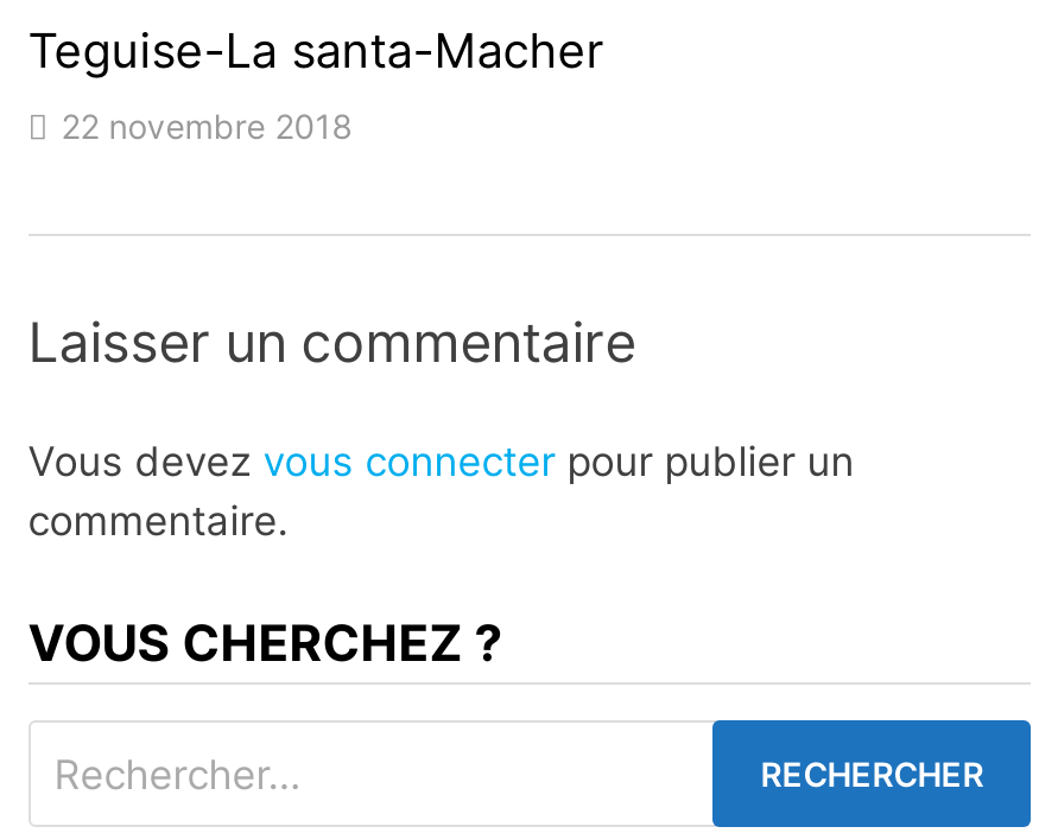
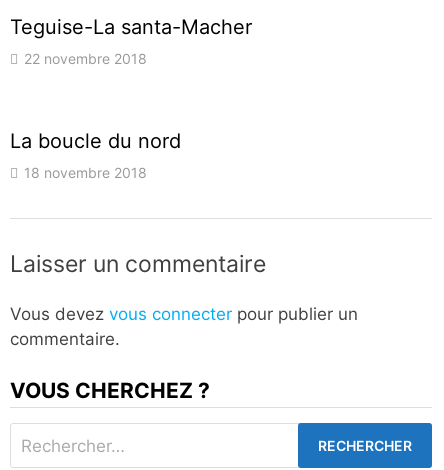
none -> [10,129,181,181] La boucle du nord | 18 novembre 2018

